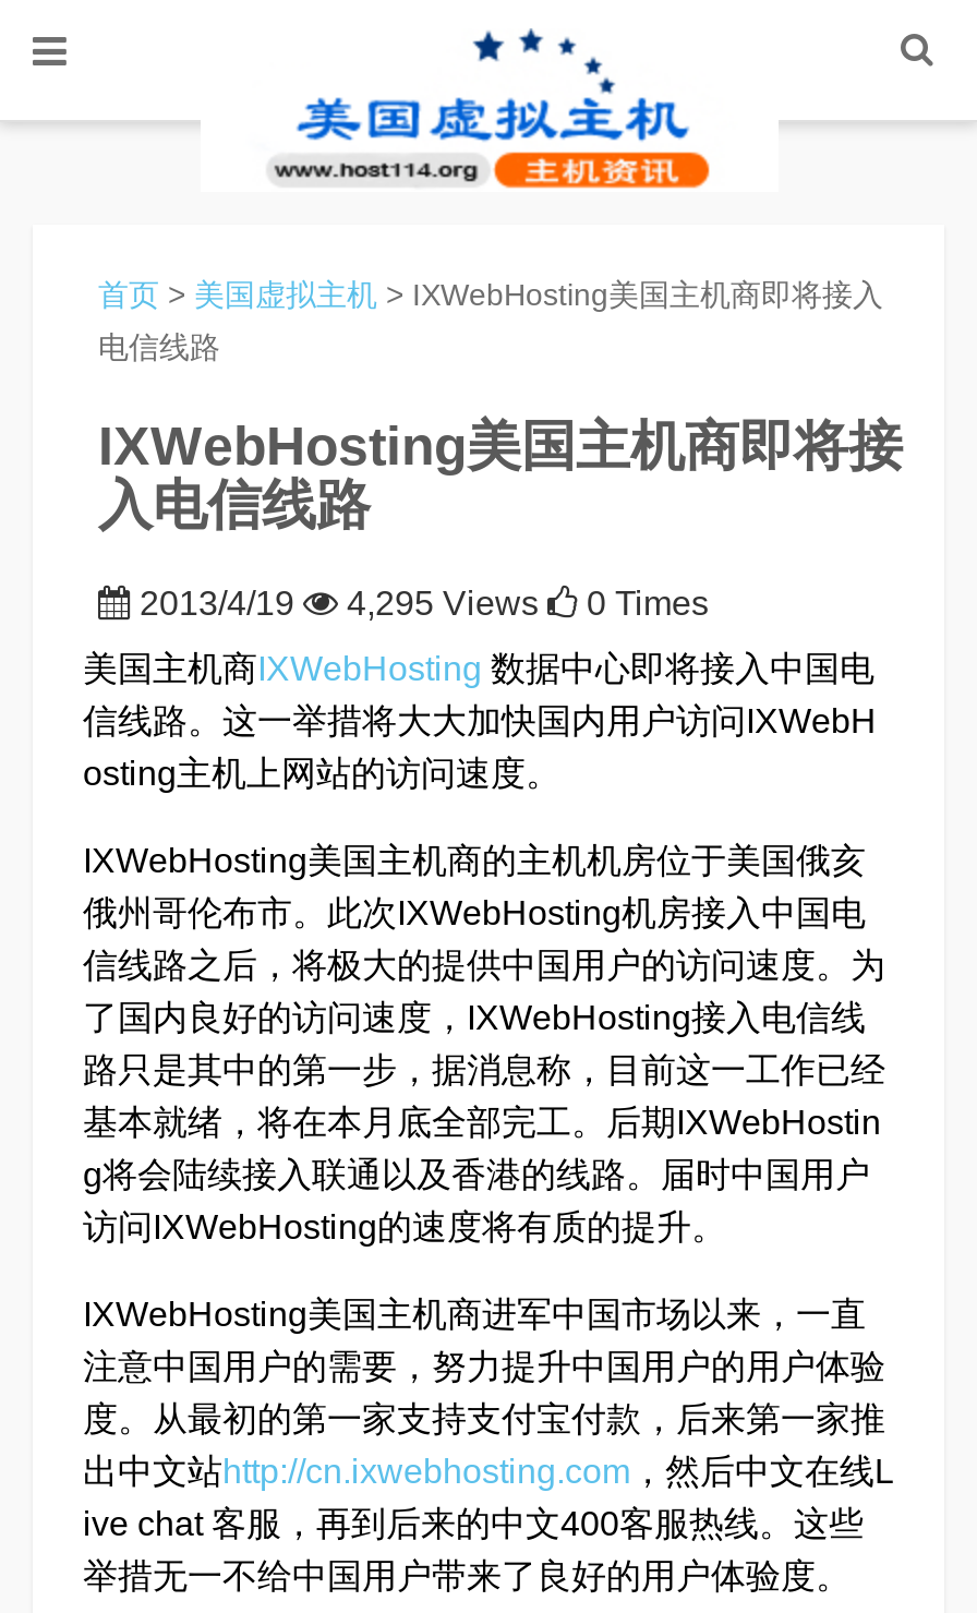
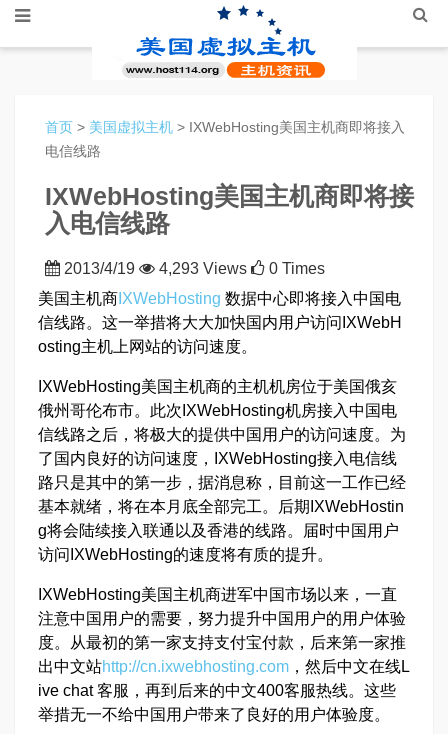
[131,585,709,622] 2013/4/19 4,295 Views 0 Times -> [60,260,325,277] 2013/4/19 4,293 Views 0 Times

